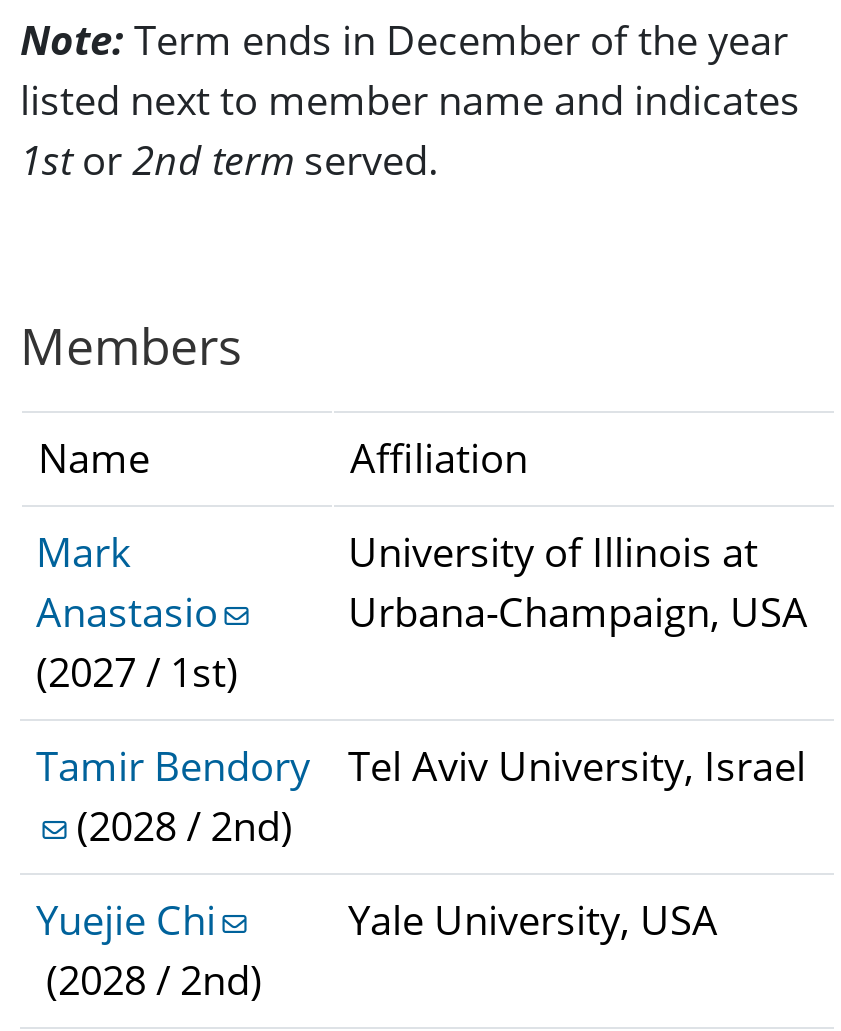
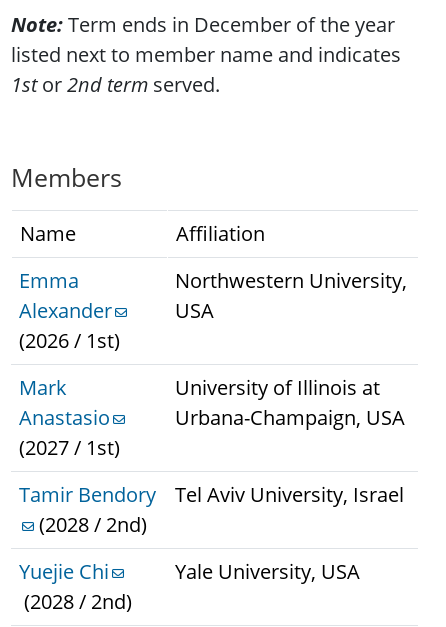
none -> [19,267,120,354] Emma | Alexander | (2026 / 1st)
none -> [175,267,407,324] Northwestern University, | USA

